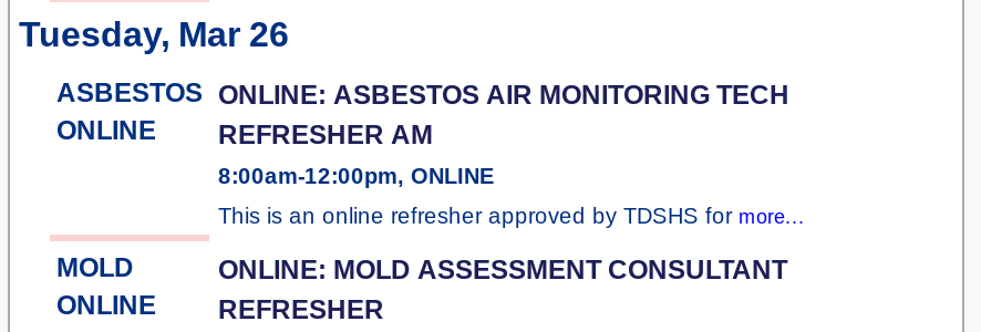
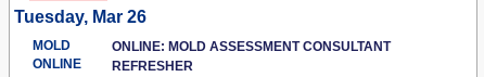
[56,77,203,146] ASBESTOS | ONLINE -> none
[218,79,805,228] ONLINE: ASBESTOS AIR MONITORING TECH | REFRESHER AM | 8:00am-12:00pm, ONLINE | This is an online refresher approved by TDSHS for more... -> none

